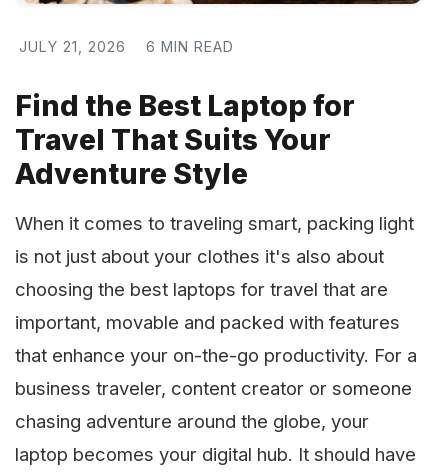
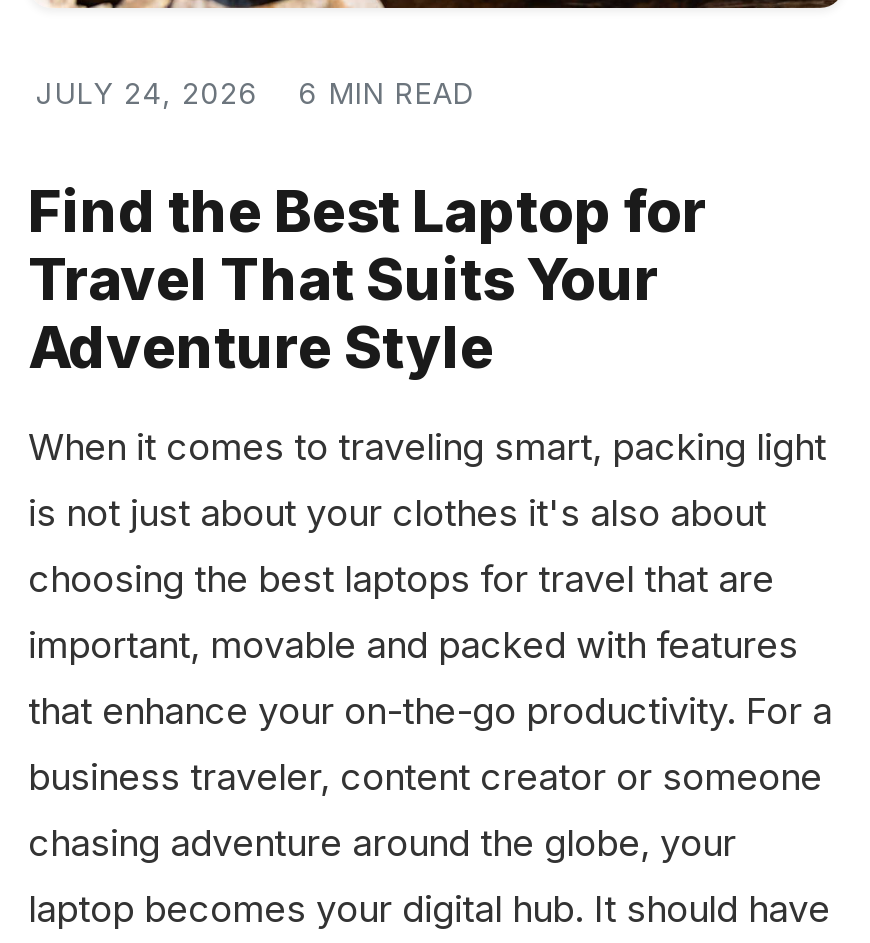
[19,38,234,55] JULY 21, 2026 6 MIN READ -> [36,76,474,110] JULY 24, 2026 6 MIN READ

